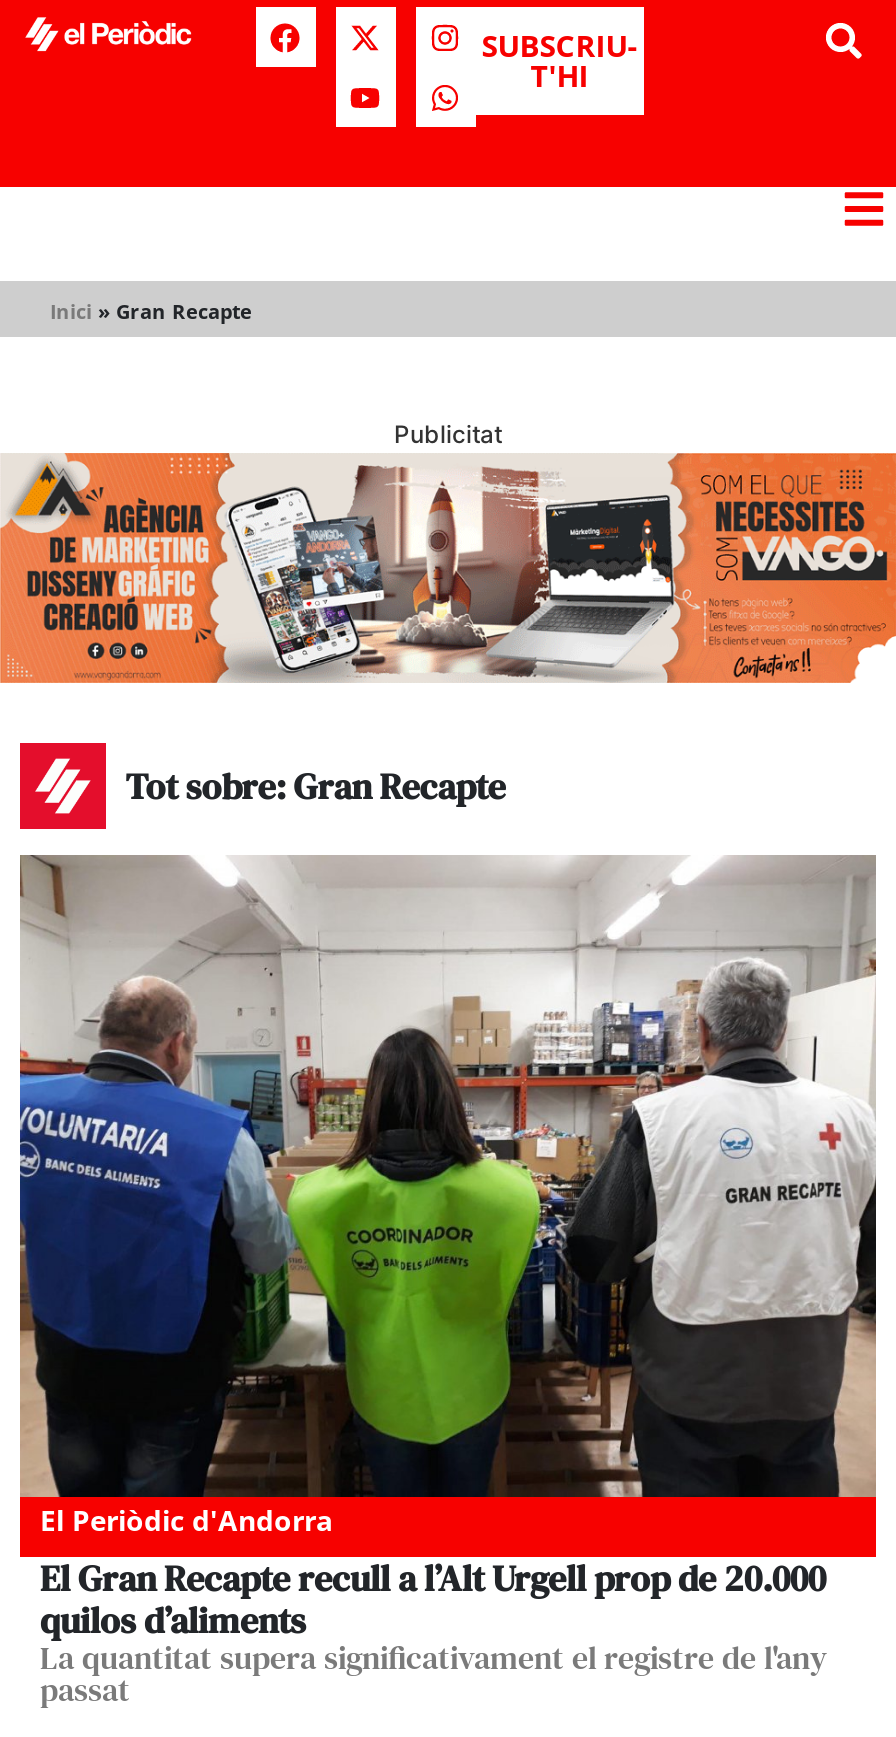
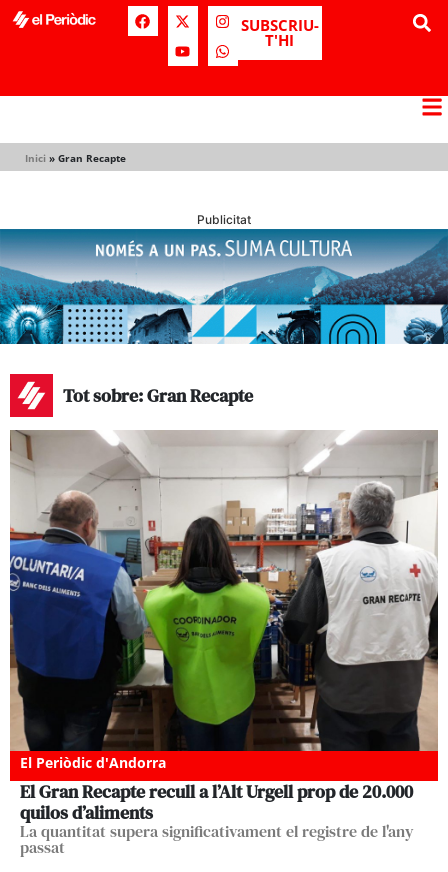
[6,451,890,685] [image] -> [3,228,445,345] [image]

